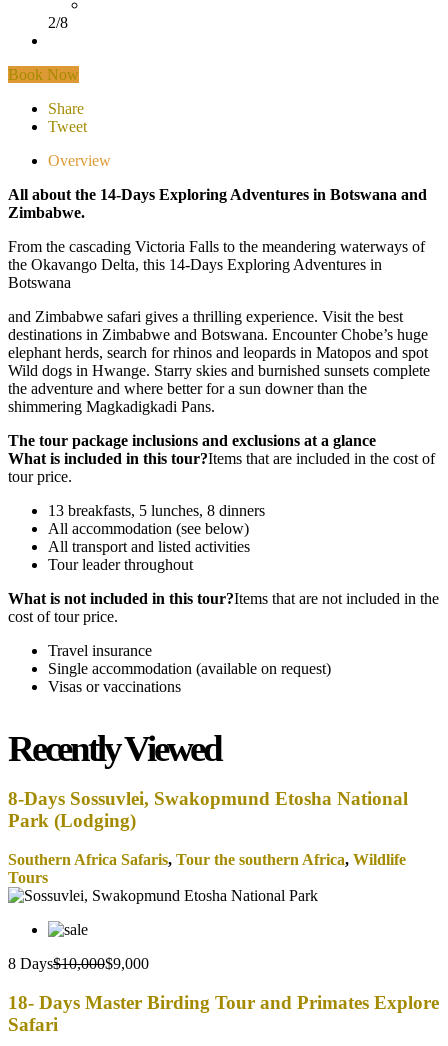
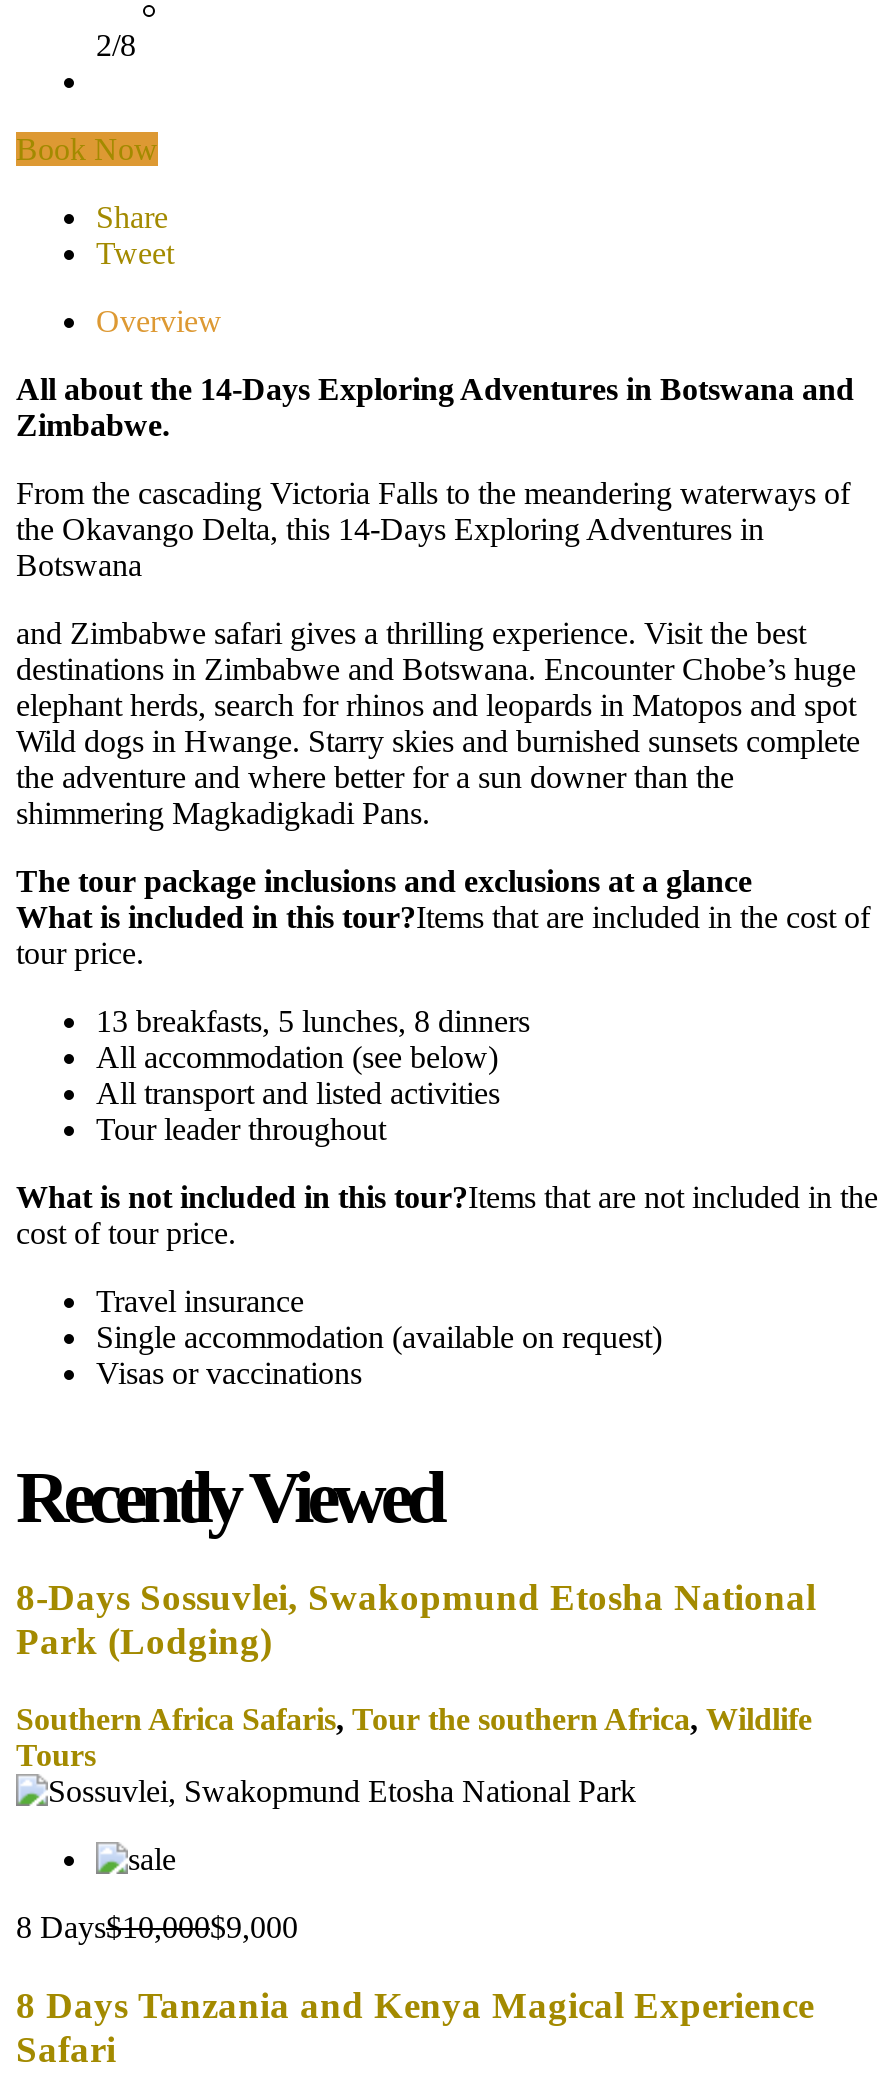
[8,992,439,1013] 18- Days Master Birding Tour and Primates Explore -> [16,1983,814,2025] 8 Days Tanzania and Kenya Magical Experience

